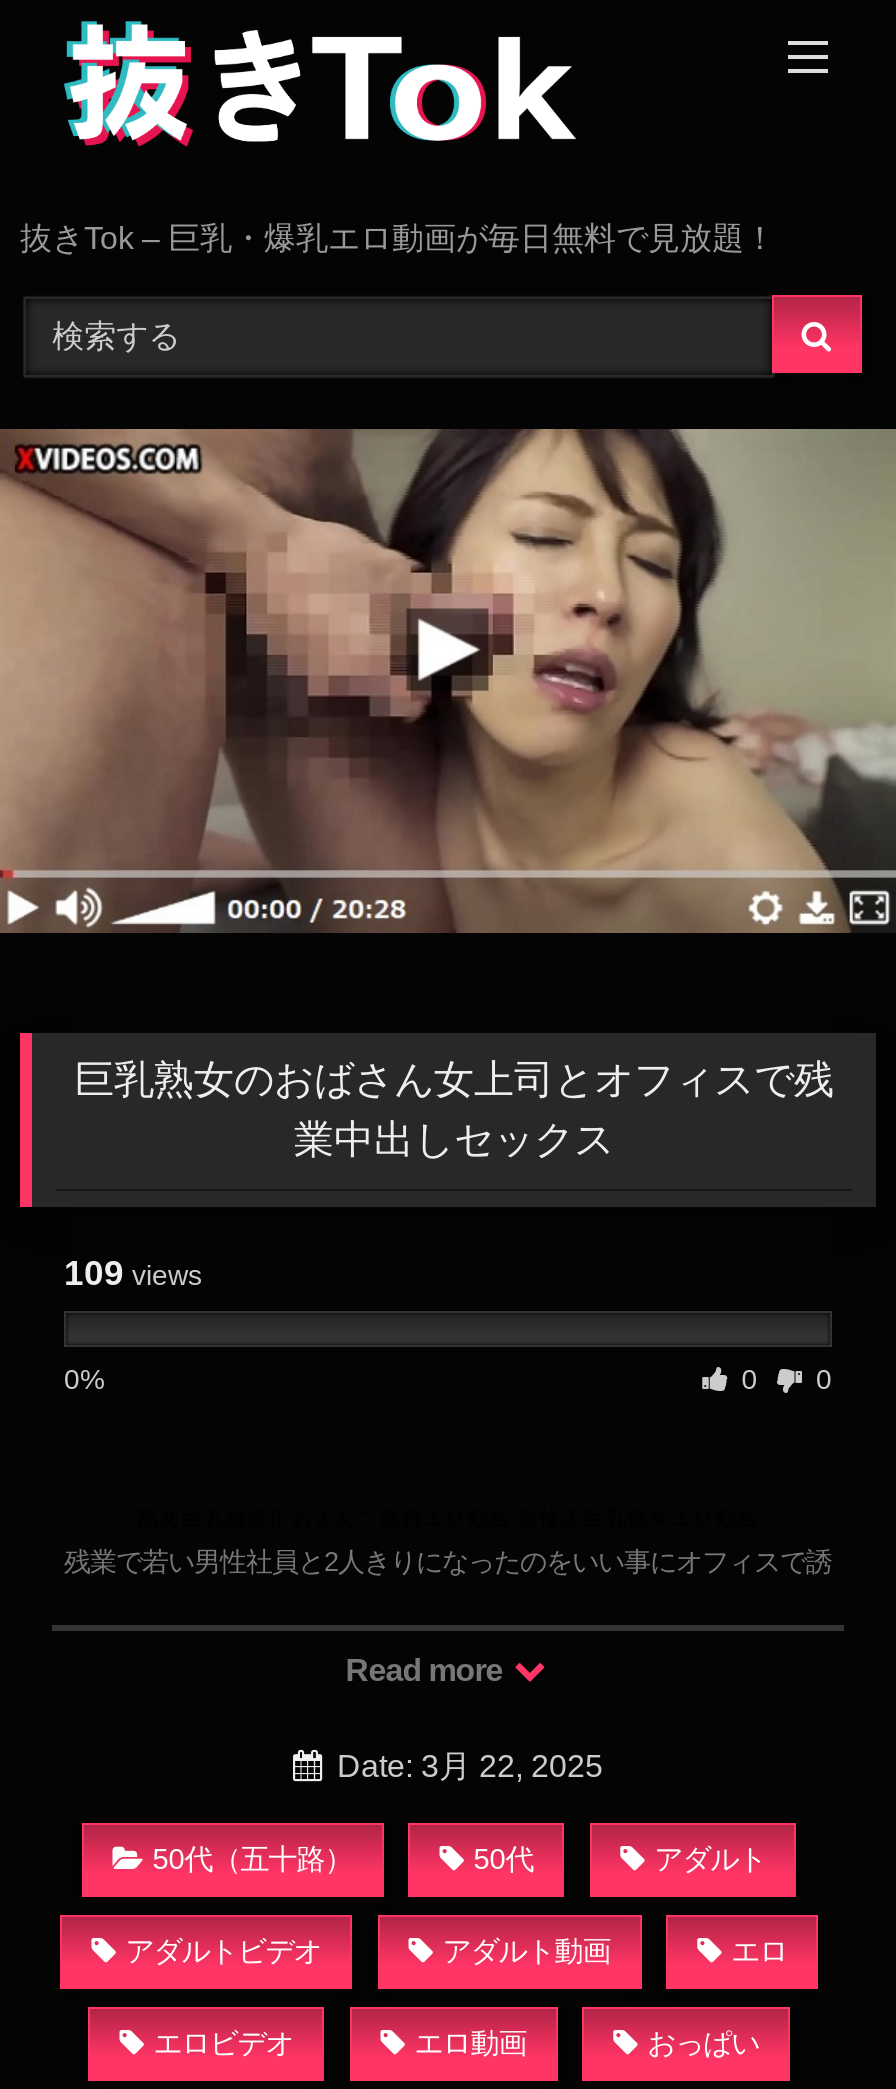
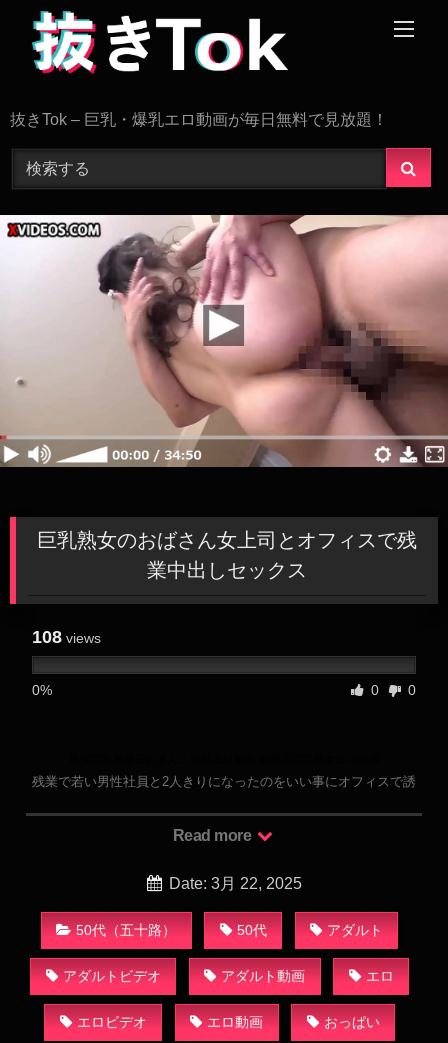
[6,427,890,933] [image] -> [3,214,445,467] [image]
[64,1253,202,1293] 109 views -> [32,627,101,647] 108 views

